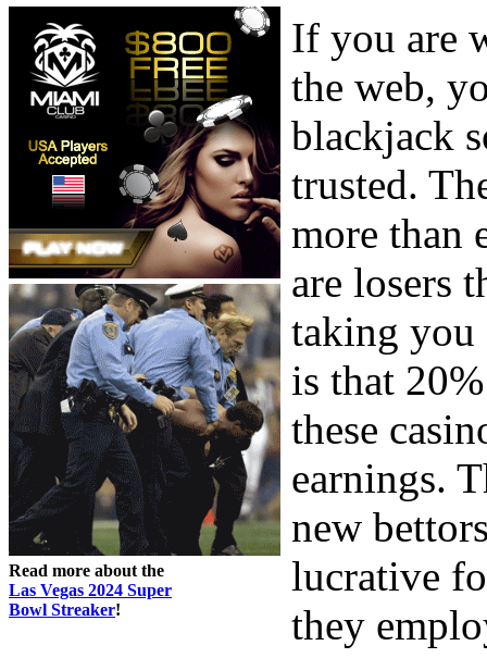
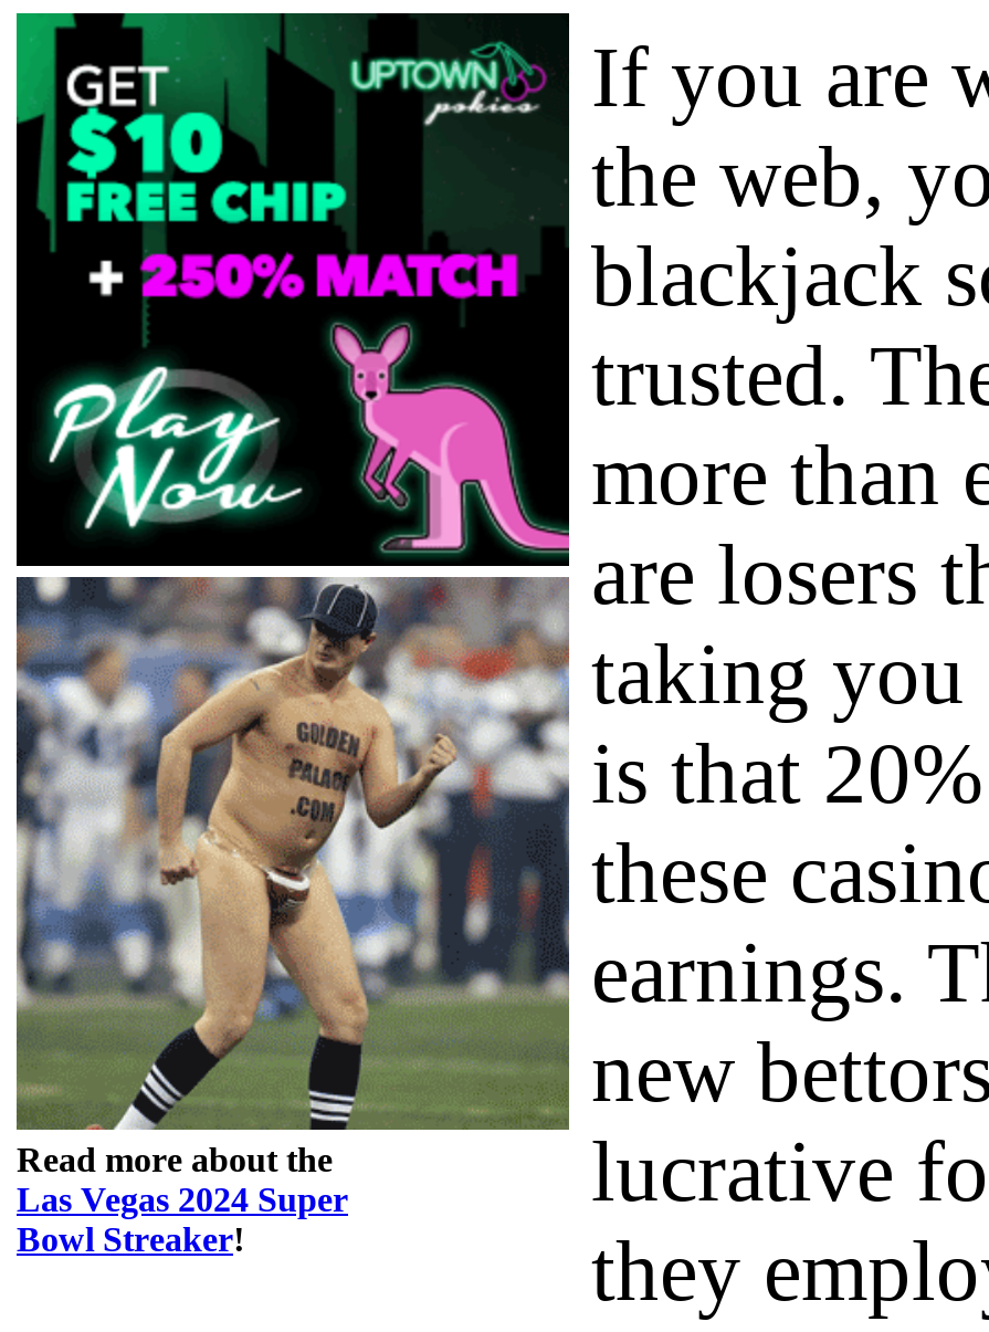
[8,5,282,557] [image] -> [14,11,571,1132] [image]

